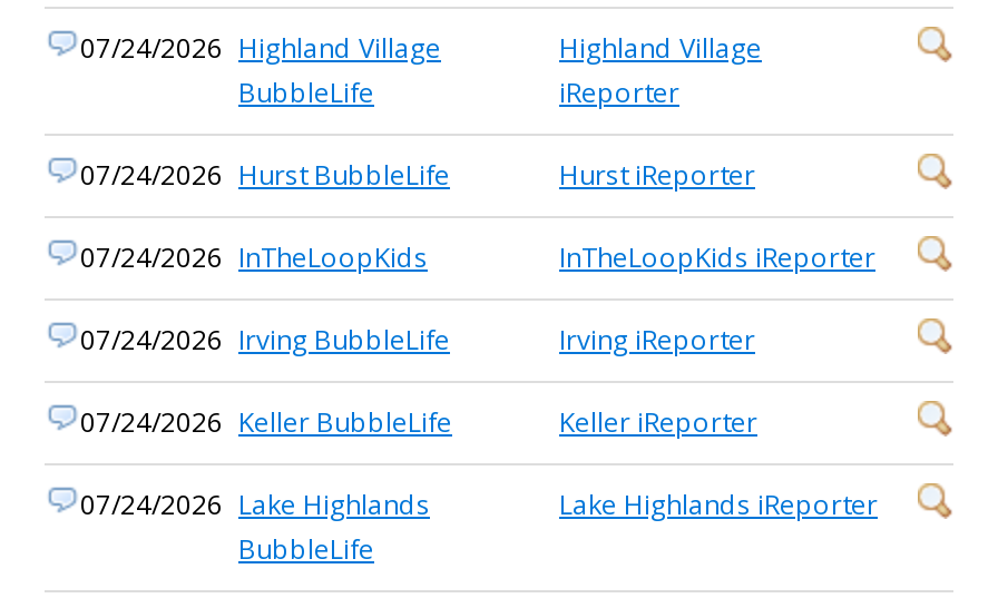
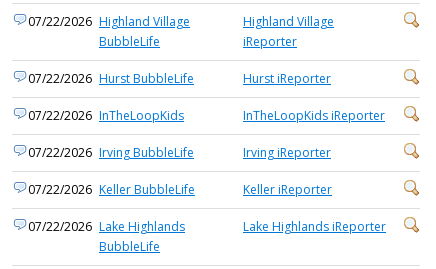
[80,29,441,67] 07/24/2026 Highland Village -> [28,13,190,30] 07/22/2026 Highland Village
[80,156,450,194] 07/24/2026 Hurst BubbleLife -> [28,70,194,87] 07/22/2026 Hurst BubbleLife
[80,238,428,276] 07/24/2026 InTheLoopKids -> [28,107,184,124] 07/22/2026 InTheLoopKids
[80,321,450,359] 07/24/2026 Irving BubbleLife -> [28,144,194,161] 07/22/2026 Irving BubbleLife
[80,403,452,441] 07/24/2026 Keller BubbleLife -> [28,181,195,198] 07/22/2026 Keller BubbleLife
[80,486,430,523] 07/24/2026 Lake Highlands -> [28,218,185,235] 07/22/2026 Lake Highlands

